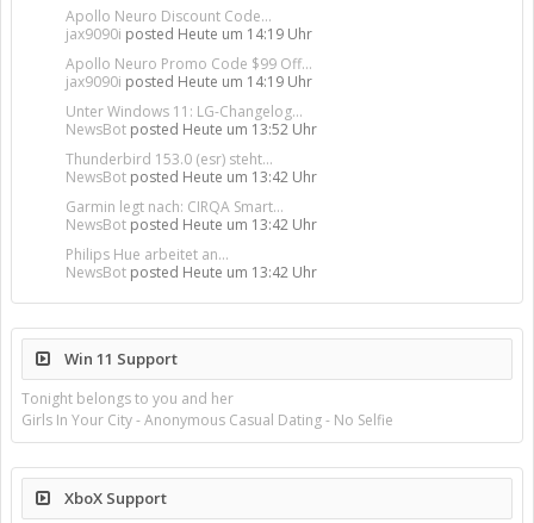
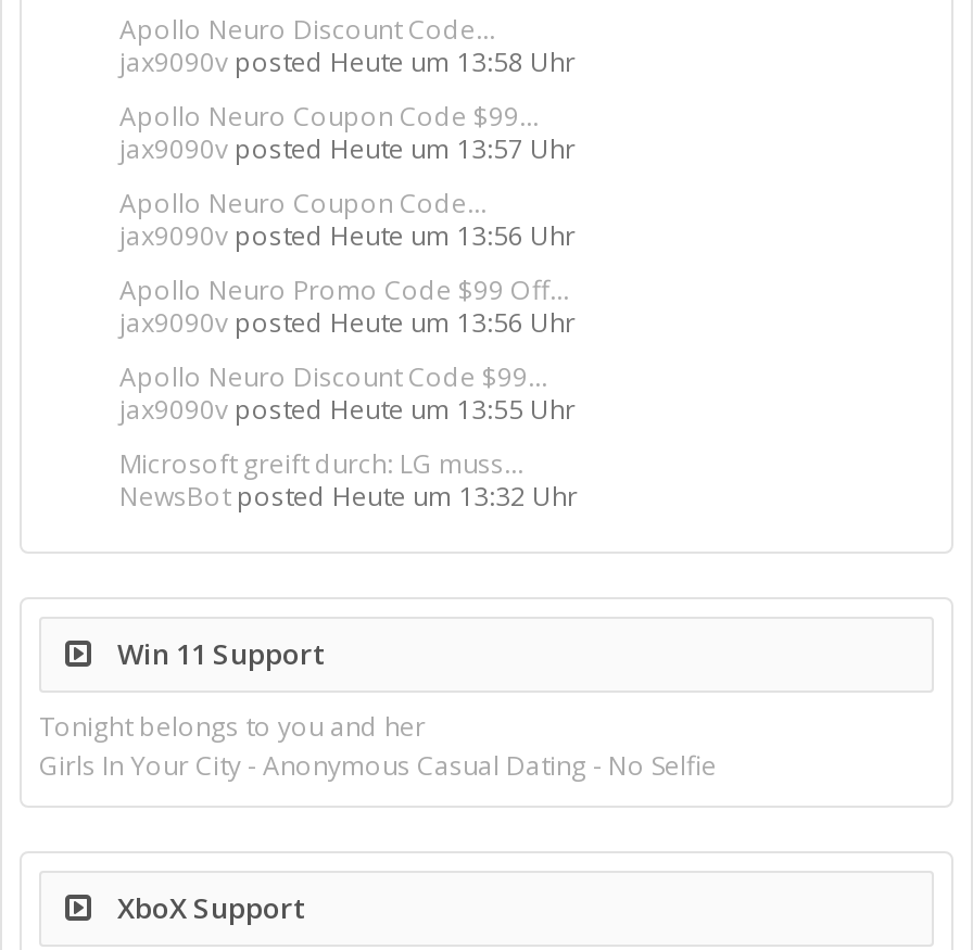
[66,24,312,44] jax9090i posted Heute um 14:19 Uhr -> [119,43,576,254] jax9090v posted Heute um 13:58 Uhr | Apollo Neuro Coupon Code $99... | jax9090v posted Heute um 13:57 Uhr | Apollo Neuro Coupon Code... | jax9090v posted Heute um 13:56 Uhr
moved [66,54,312,74] -> [119,271,569,308]: Apollo Neuro Promo Code $99 Off...
[66,71,317,282] jax9090i posted Heute um 14:19 Uhr | Unter Windows 11: LG-Changelog... | NewsBot posted Heute um 13:52 Uhr | Thunderbird 153.0 (esr) steht... | NewsBot posted Heute um 13:42 Uhr | Garmin legt nach: CIRQA Smart... | NewsBot posted Heute um 13:42 Uhr | Philips Hue arbeitet an... | NewsBot posted Heute um 13:42 Uhr -> [119,304,578,515] jax9090v posted Heute um 13:56 Uhr | Apollo Neuro Discount Code $99... | jax9090v posted Heute um 13:55 Uhr | Microsoft greift durch: LG muss... | NewsBot posted Heute um 13:32 Uhr

